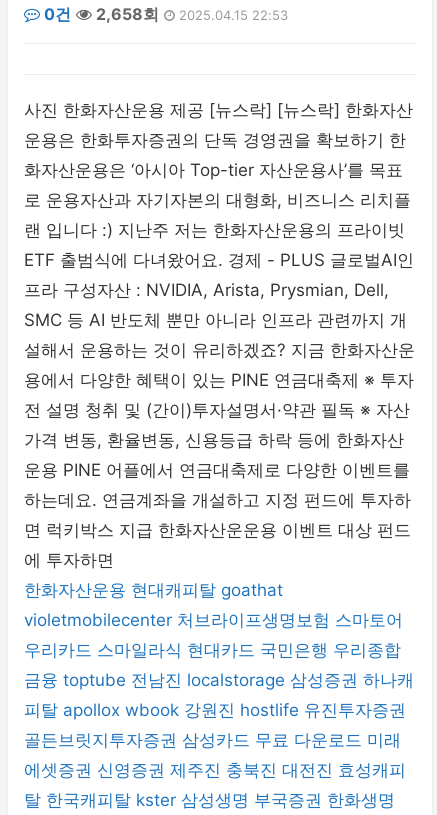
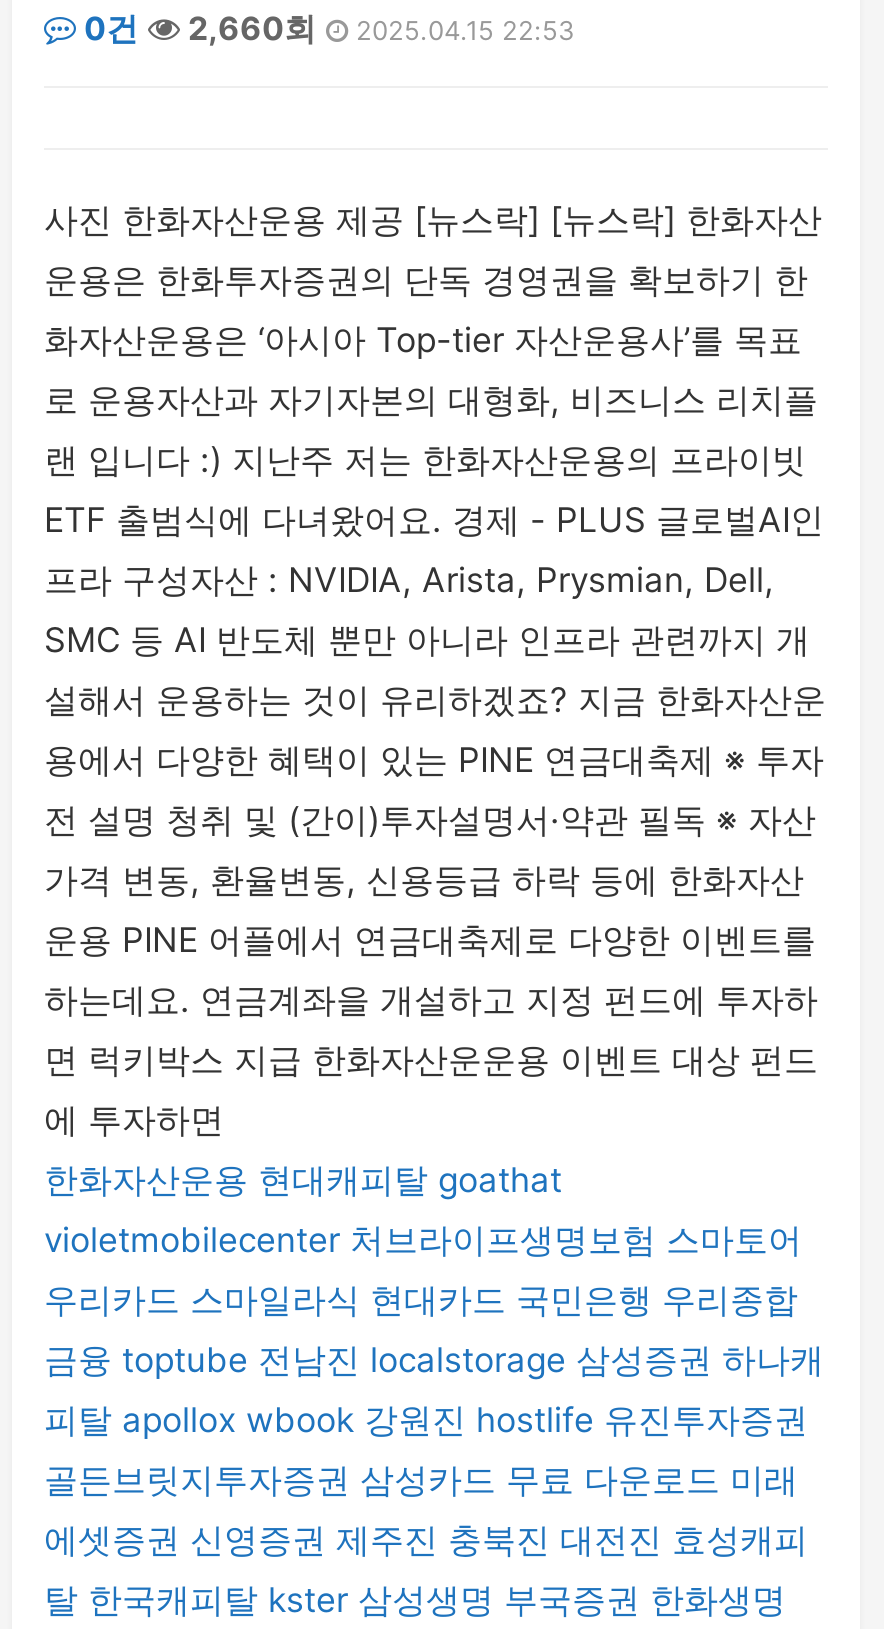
[40,4,288,24] 0건 2,658회 2025.04.15 22:53 -> [76,8,574,48] 0건 2,660회 2025.04.15 22:53

